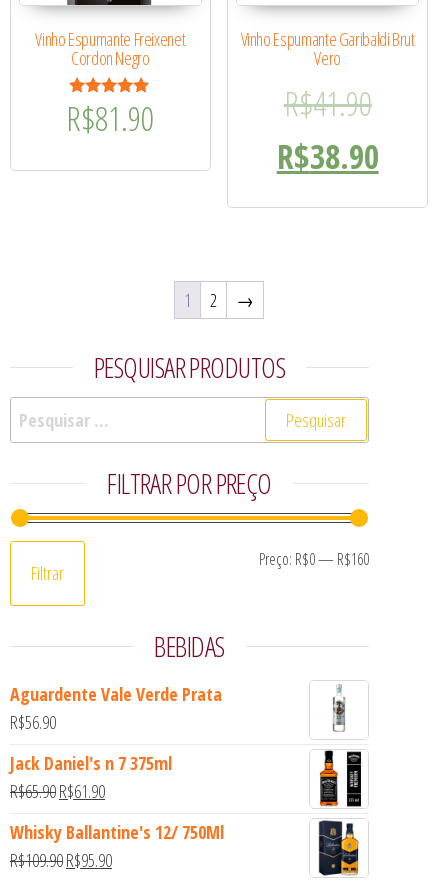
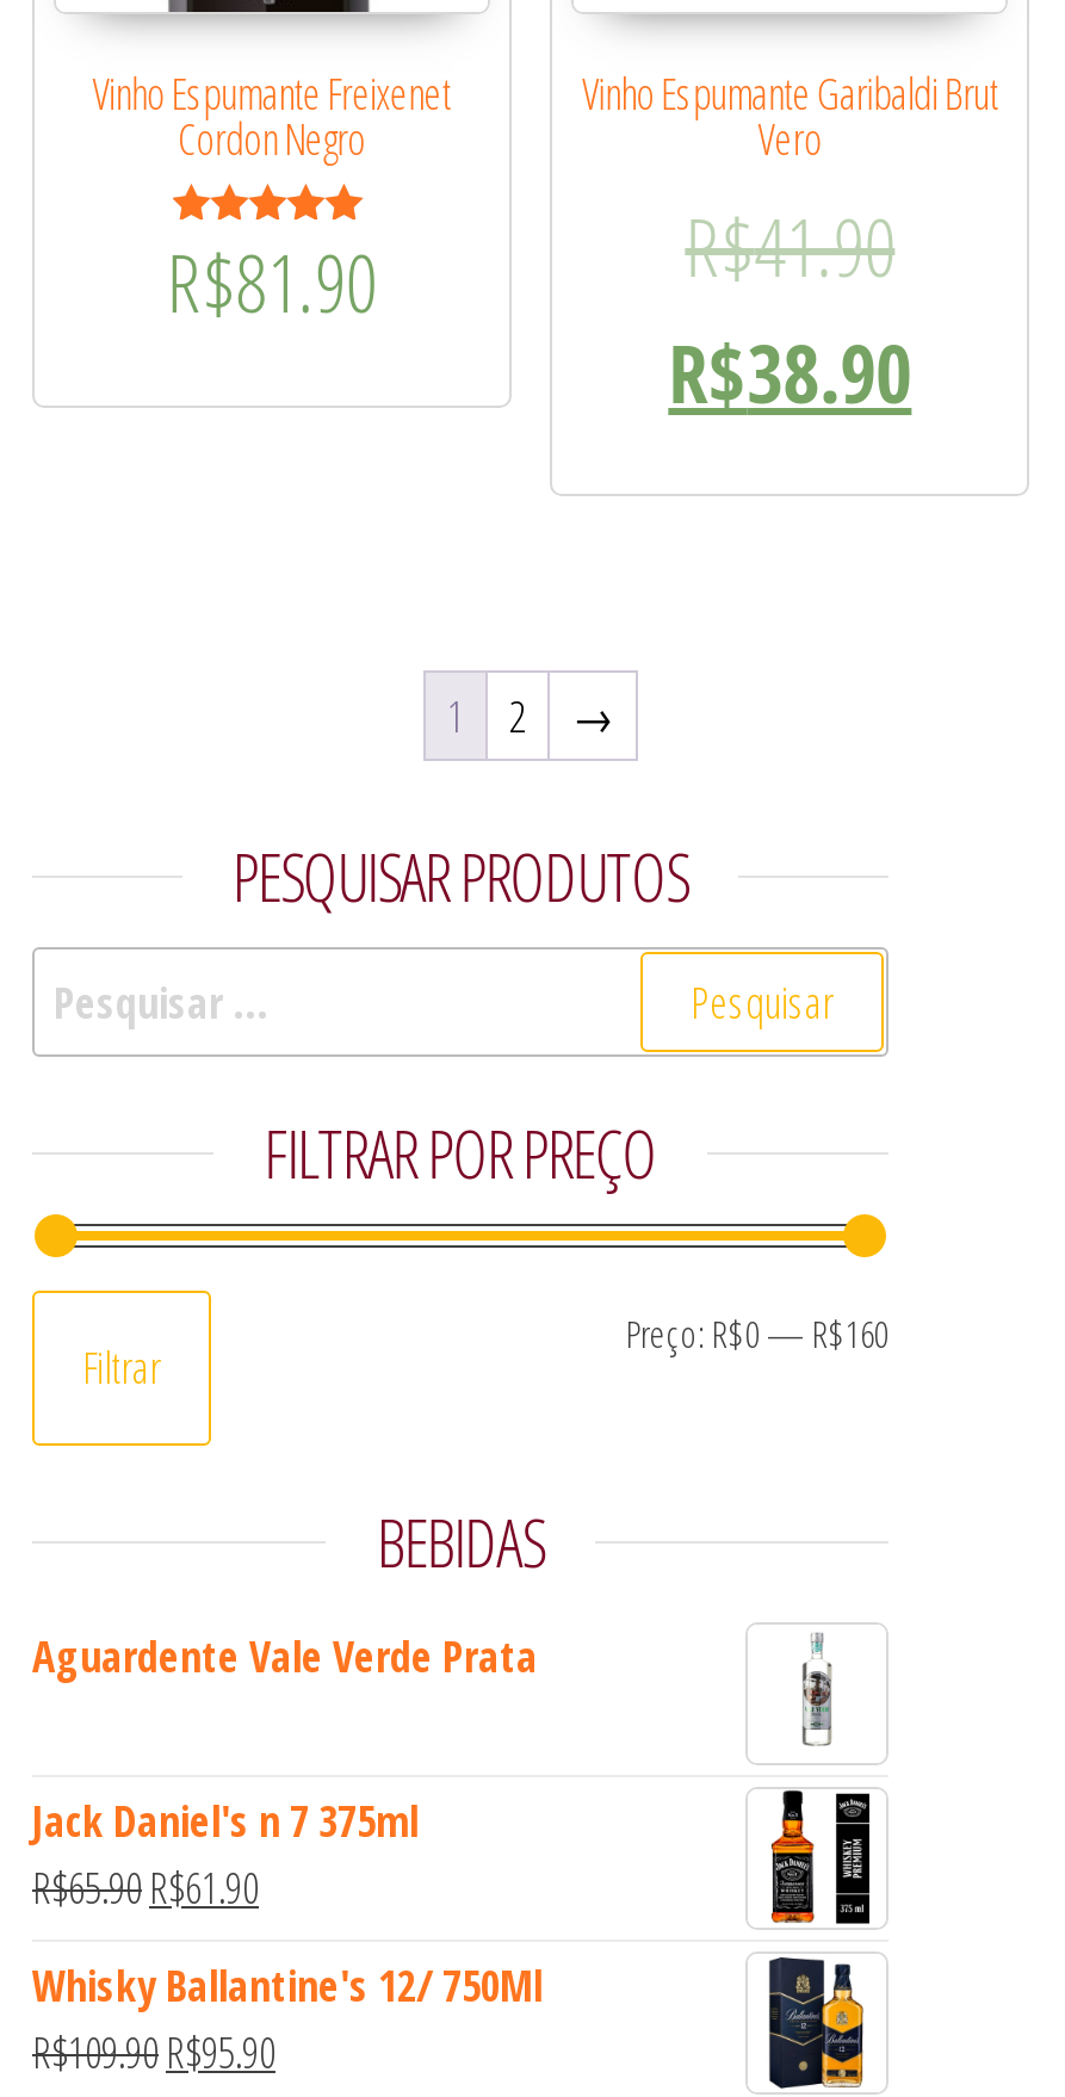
[10,710,56,734] R$56.90 -> none

